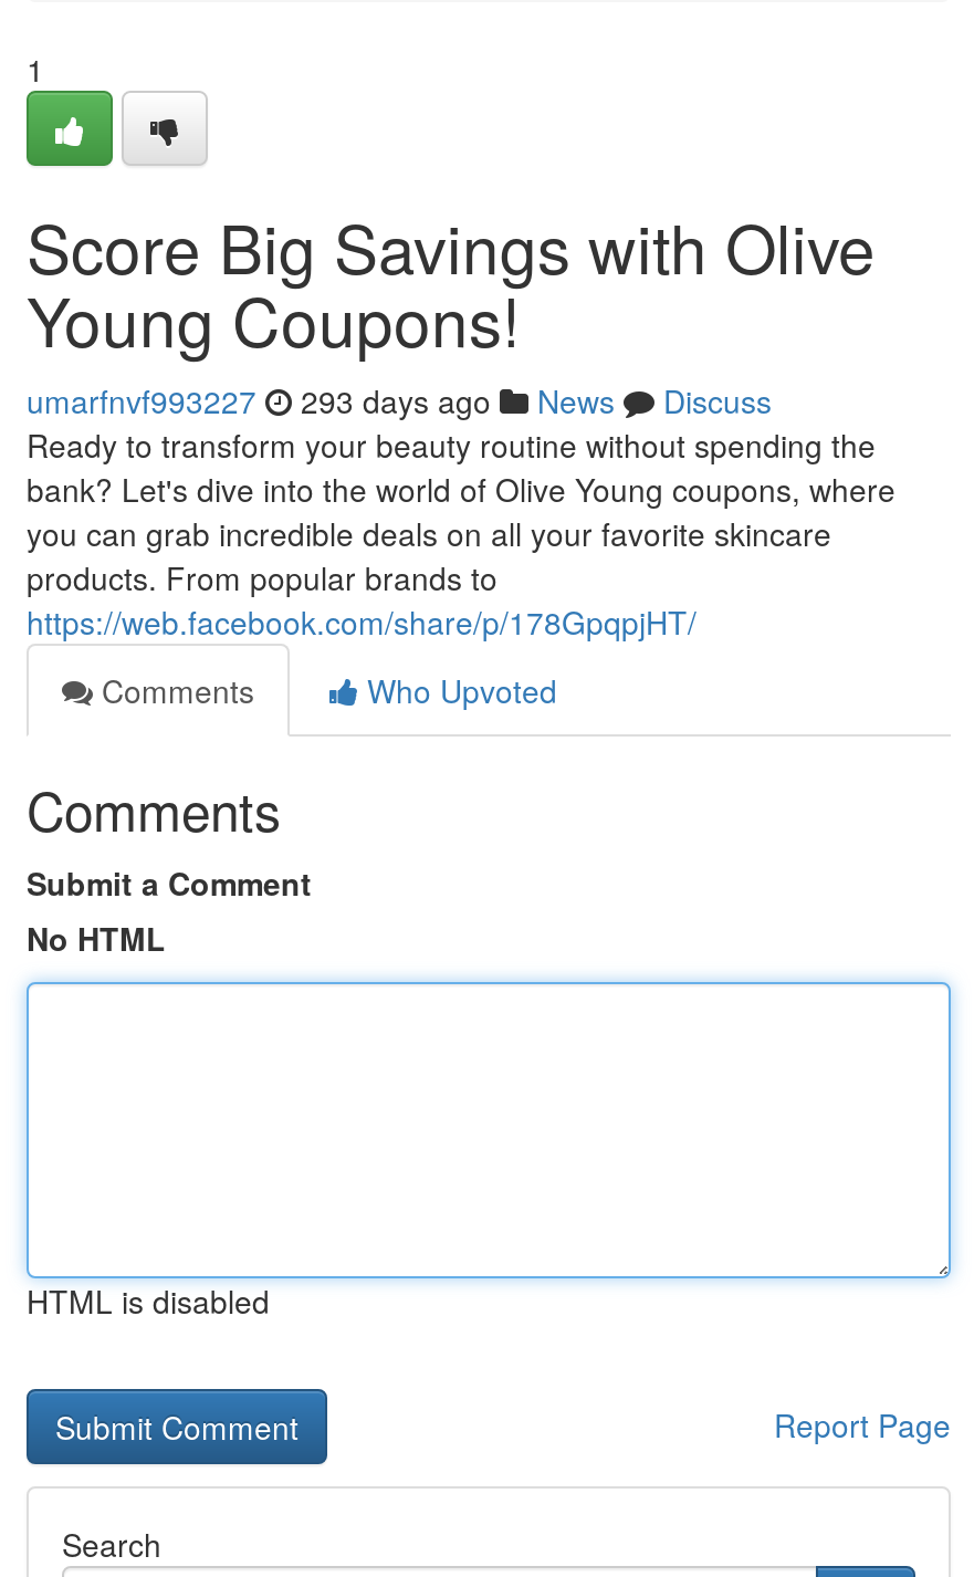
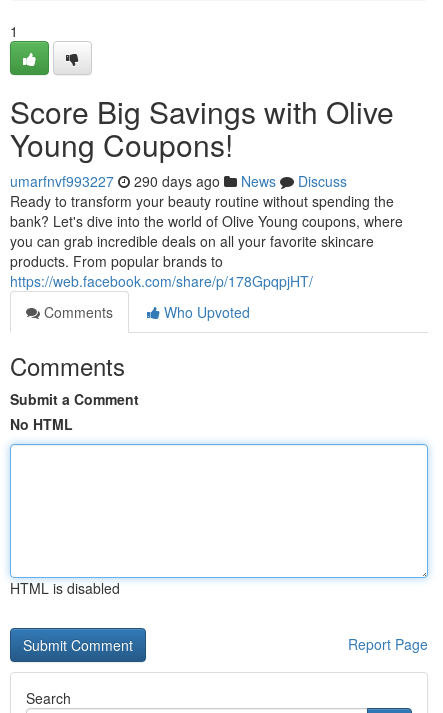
[27,378,772,422] umarfnvf993227 293 days ago News Discuss -> [10,171,347,191] umarfnvf993227 290 days ago News Discuss

